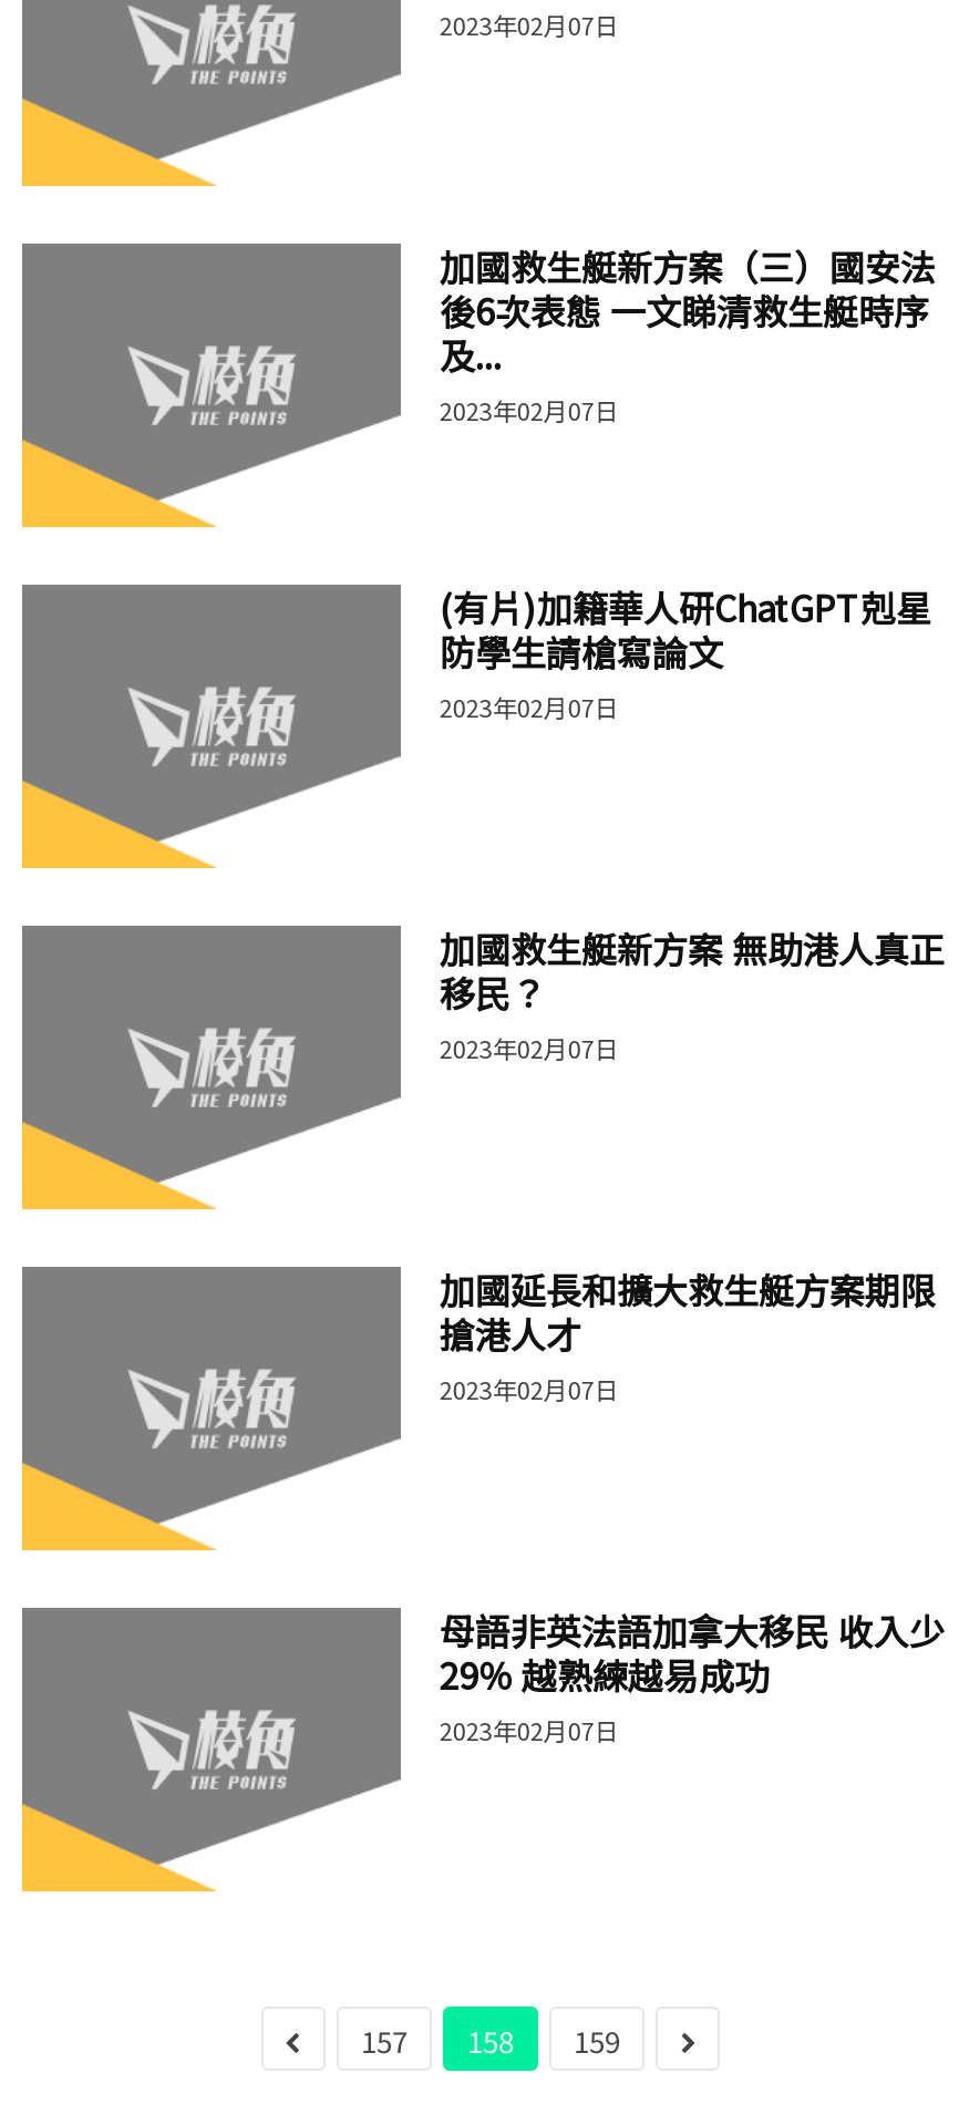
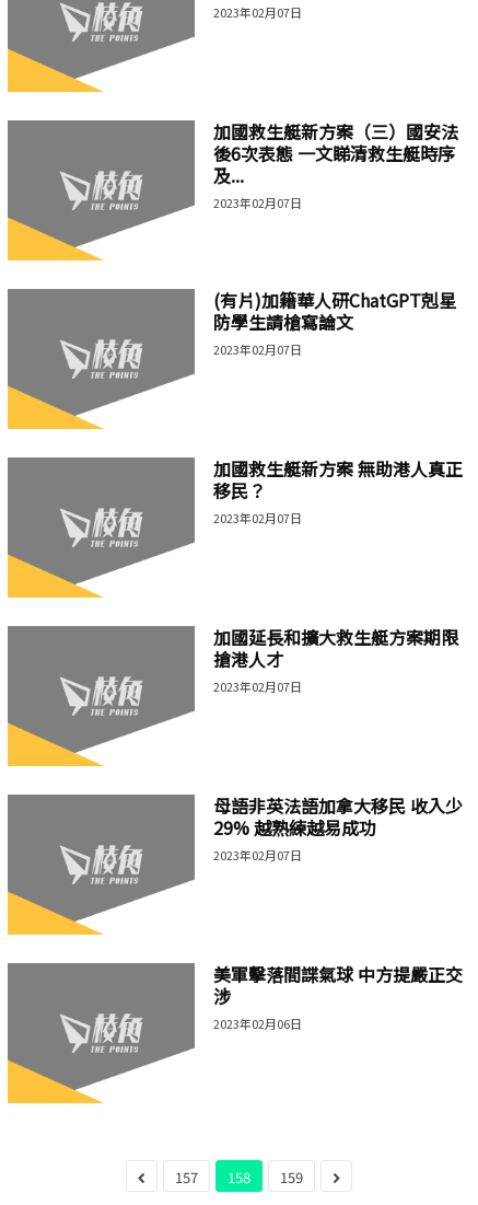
none -> [214,961,463,1032] 美軍擊落間諜氣球 中方提嚴正交 | 涉 | 2023年02月06日

